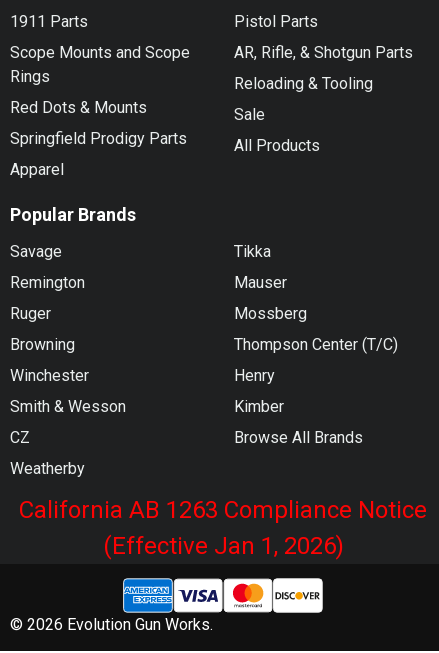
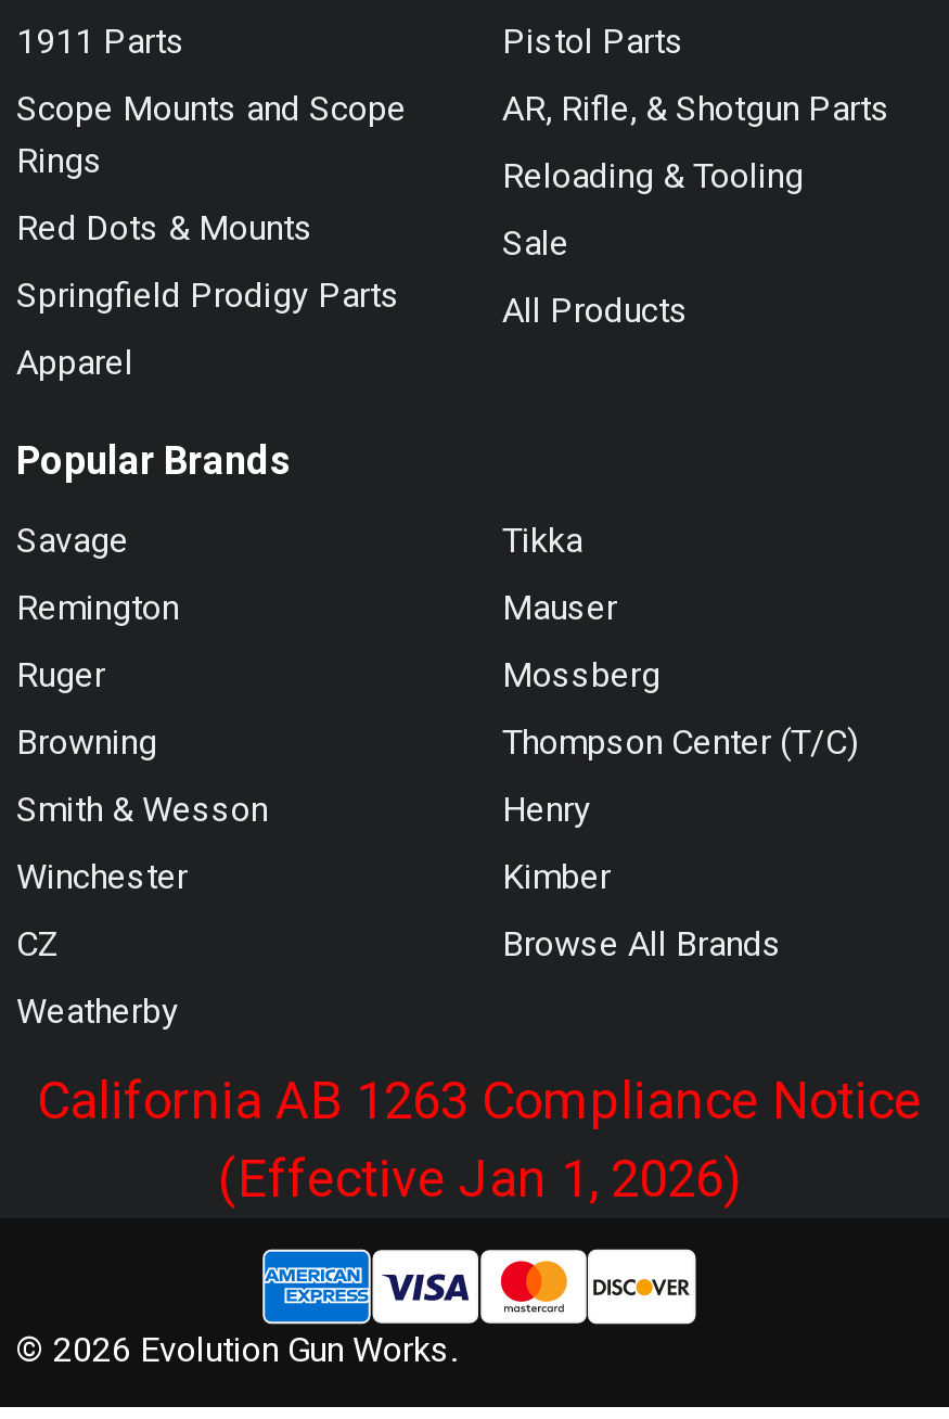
moved [9,366,88,385] -> [16,856,188,897]: Winchester
moved [9,397,125,416] -> [16,788,268,829]: Smith & Wesson

